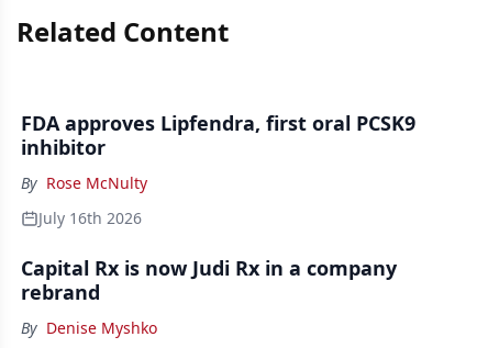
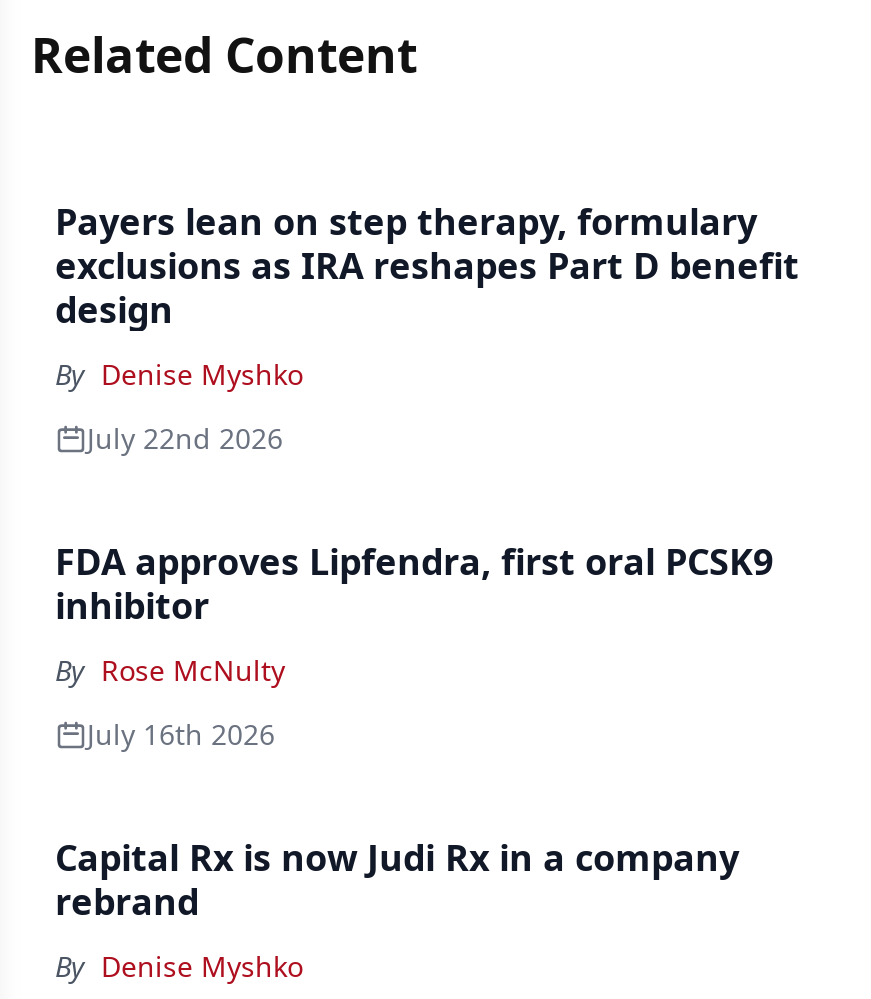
none -> [55,196,799,456] Payers lean on step therapy, formulary | exclusions as IRA reshapes Part D benefit | design | By Denise Myshko | July 22nd 2026

